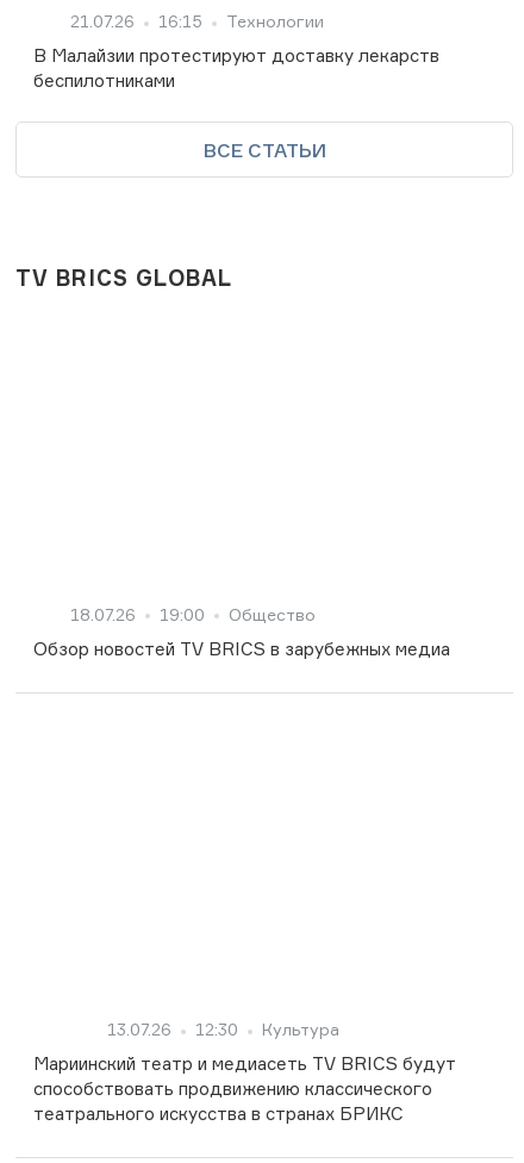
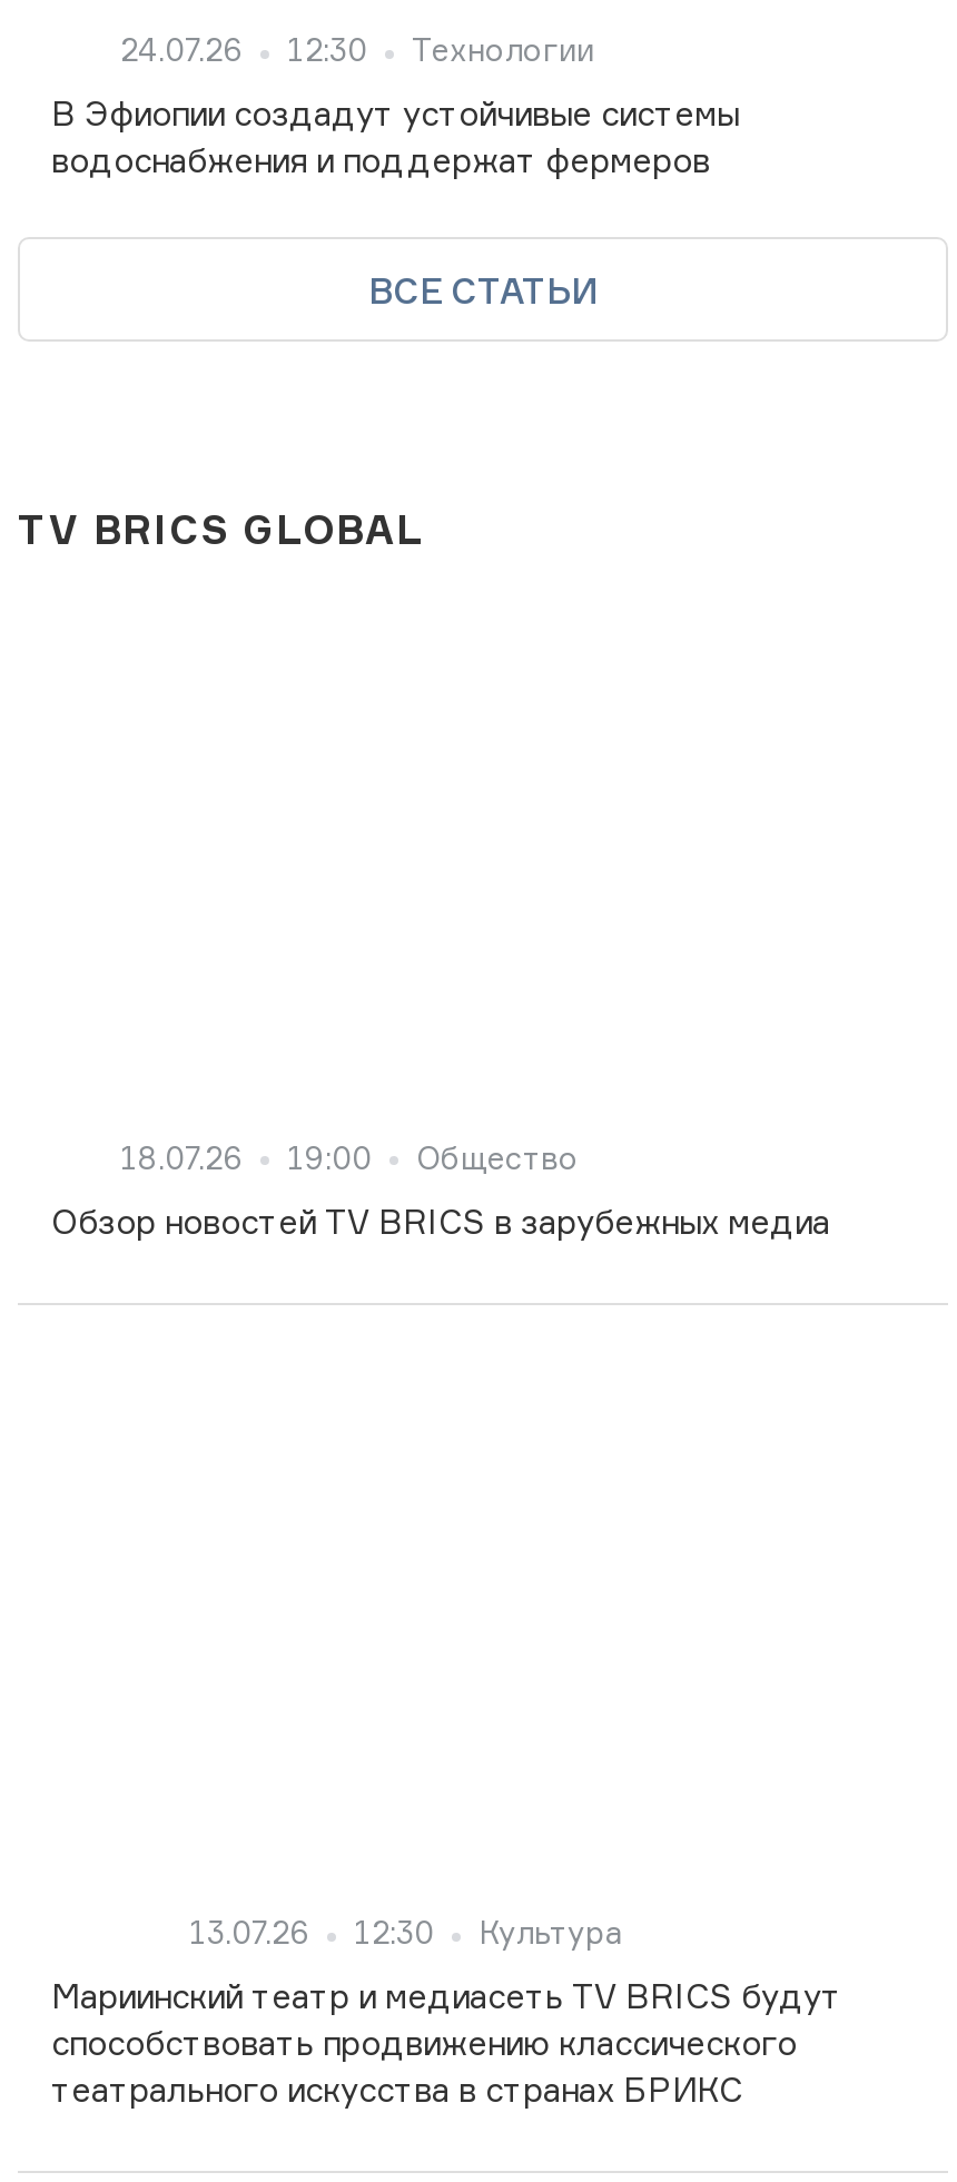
[70,11,202,31] 21.07.26 | 16:15 -> [120,30,367,68] 24.07.26 | 12:30
[33,44,439,92] В Малайзии протестируют доставку лекарств | беспилотниками -> [51,93,739,182] В Эфиопии создадут устойчивые системы | водоснабжения и поддержат фермеров

